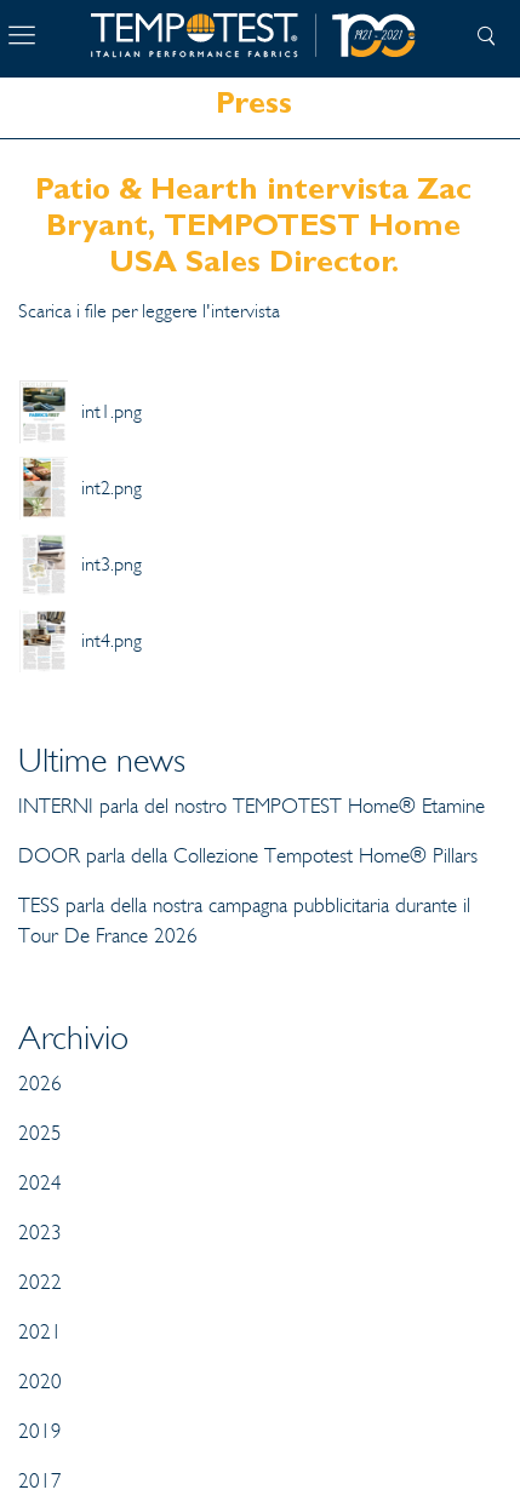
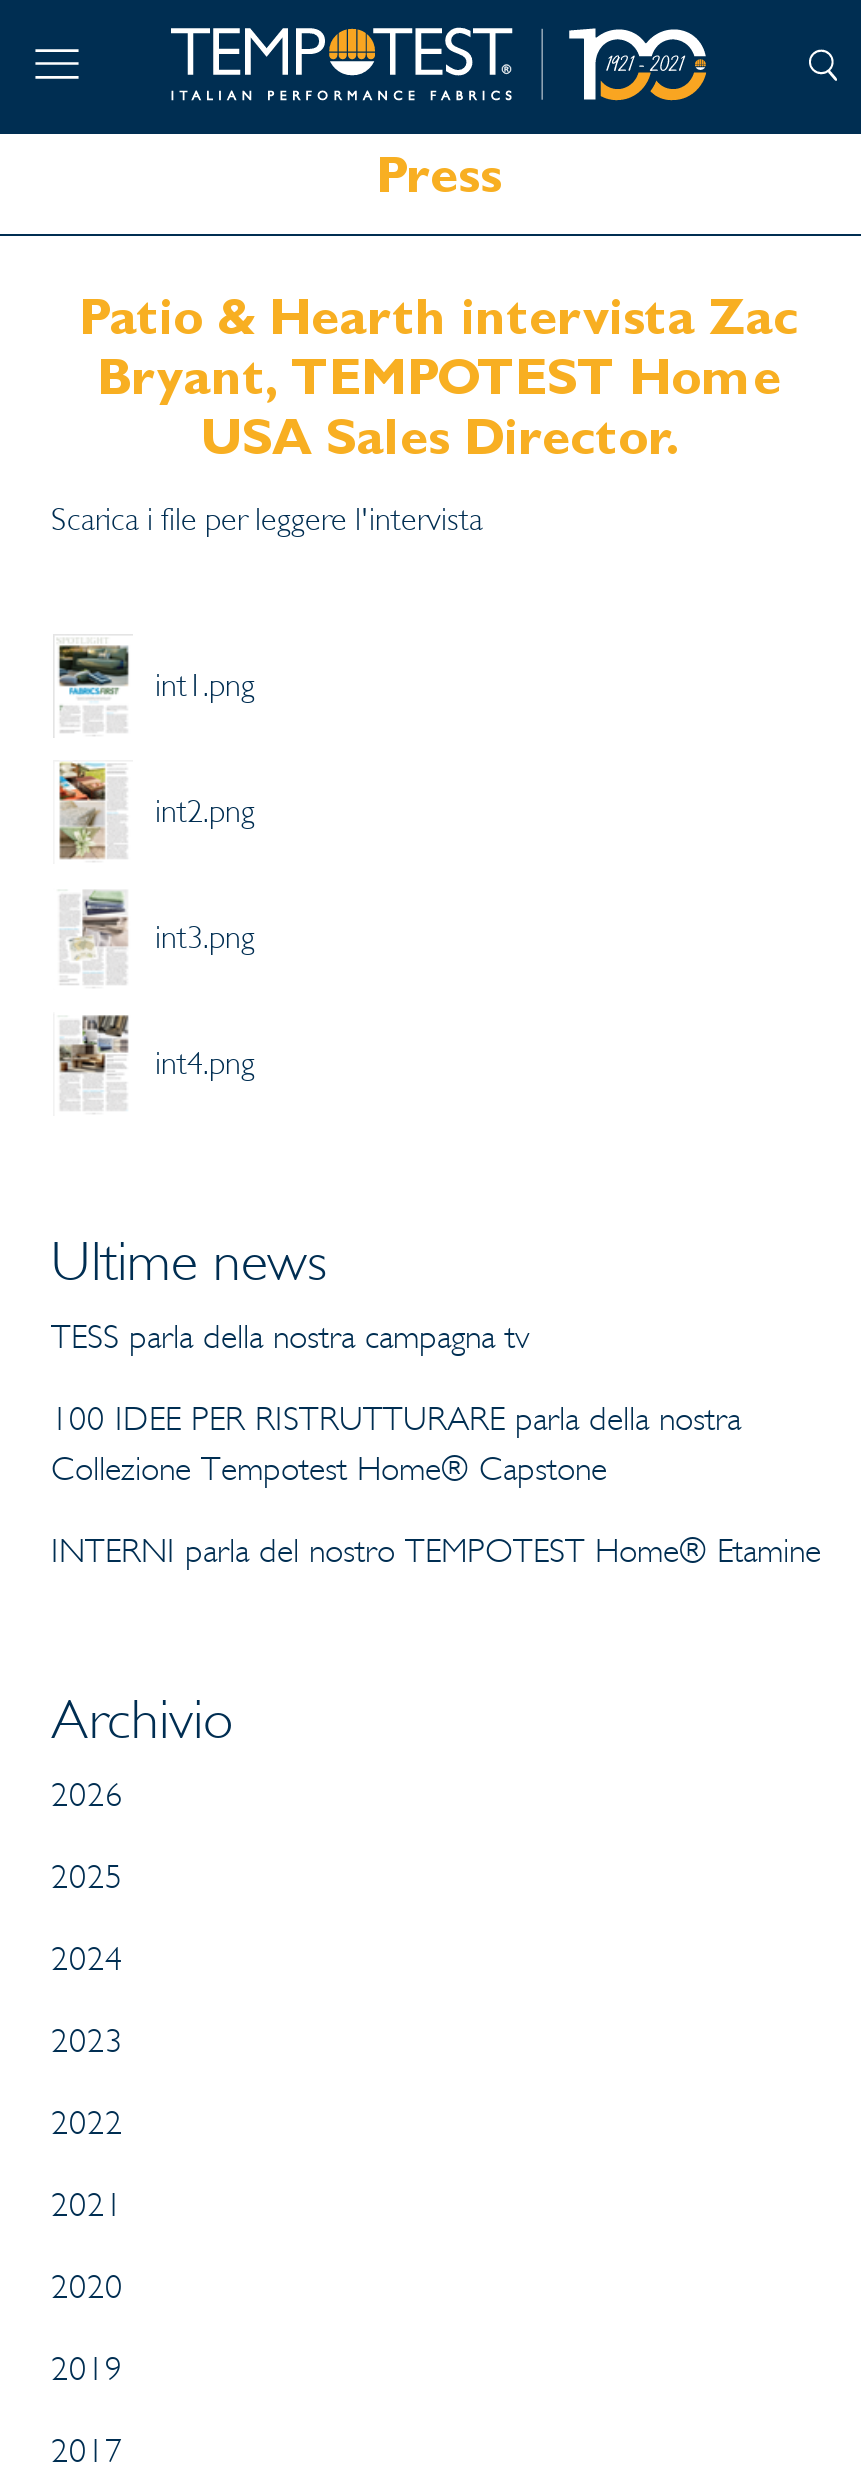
none -> [51,1316,741,1490] TESS parla della nostra campagna tv | 100 IDEE PER RISTRUTTURARE parla della nostra | Collezione Tempotest Home® Capstone
moved [18,793,485,819] -> [51,1530,821,1572]: INTERNI parla del nostro TEMPOTEST Home® Etamine
[18,843,478,949] DOOR parla della Collezione Tempotest Home® Pillars | TESS parla della nostra campagna pubblicitaria durante il | Tour De France 2026 -> none

